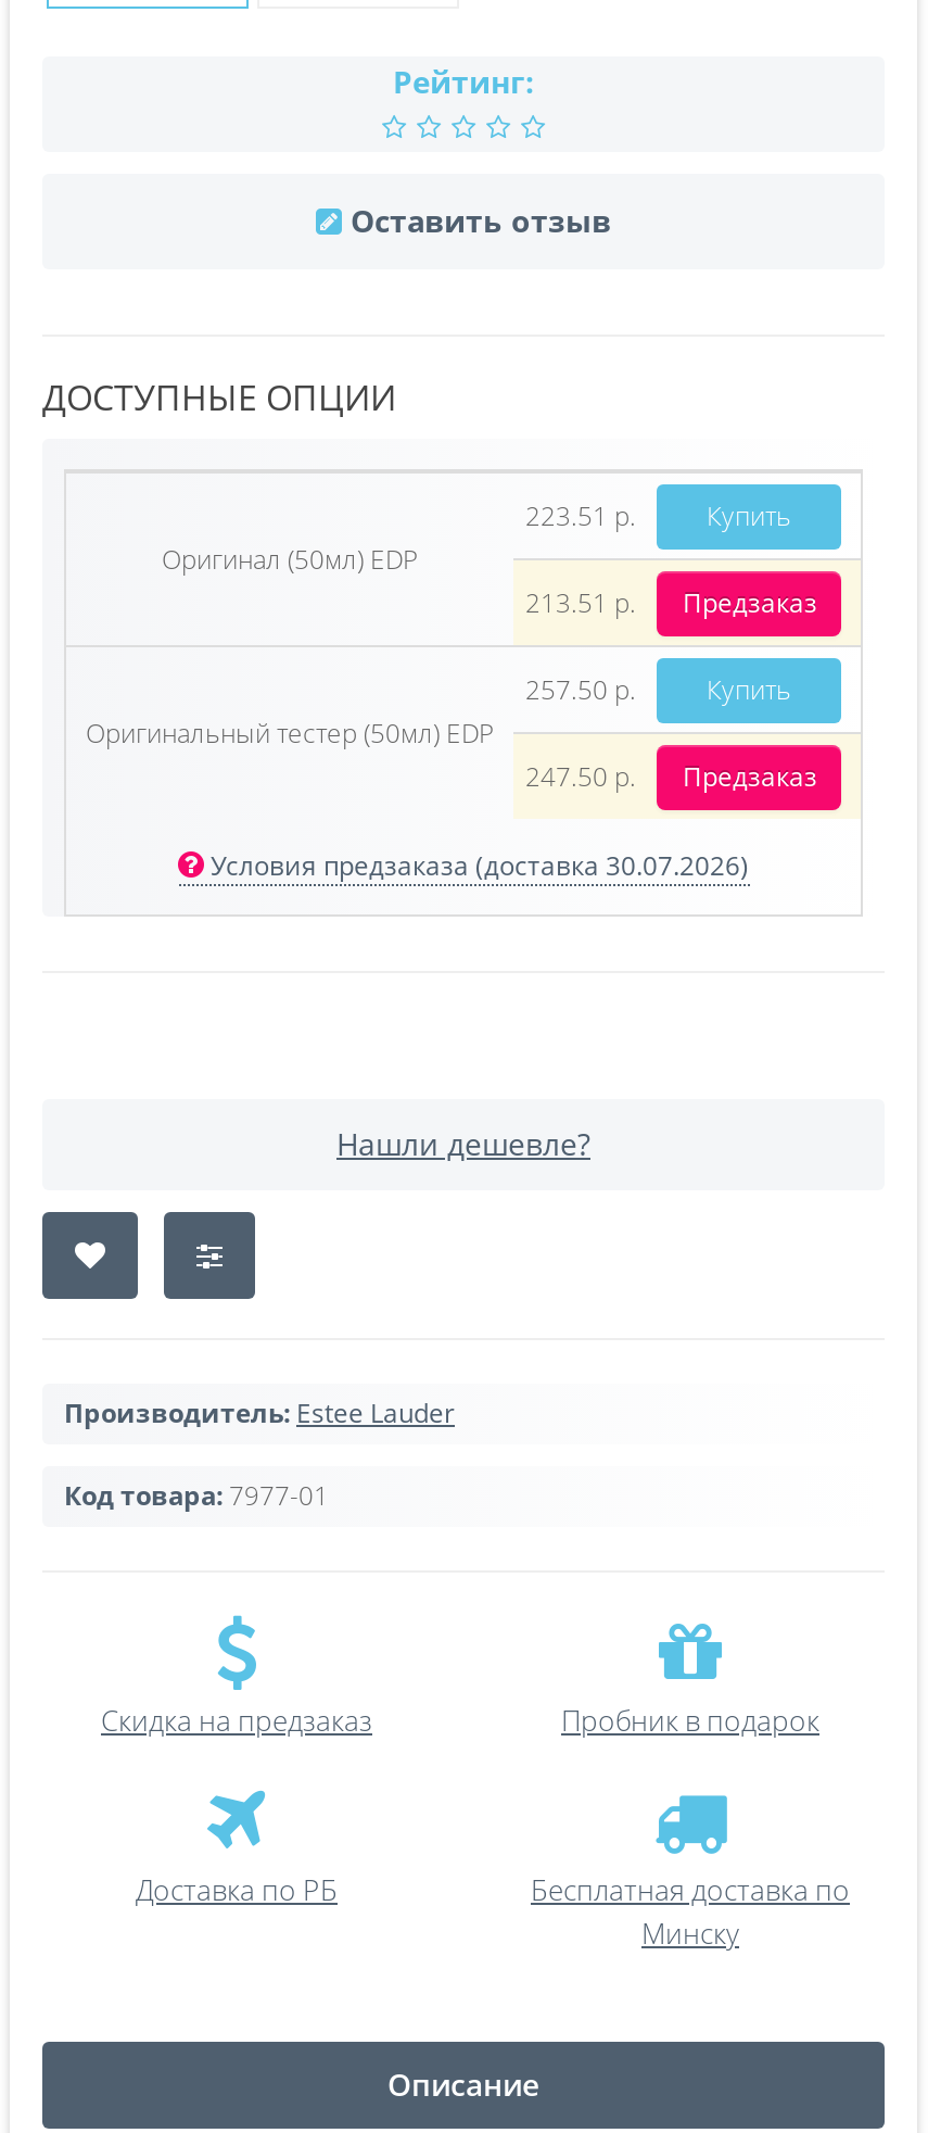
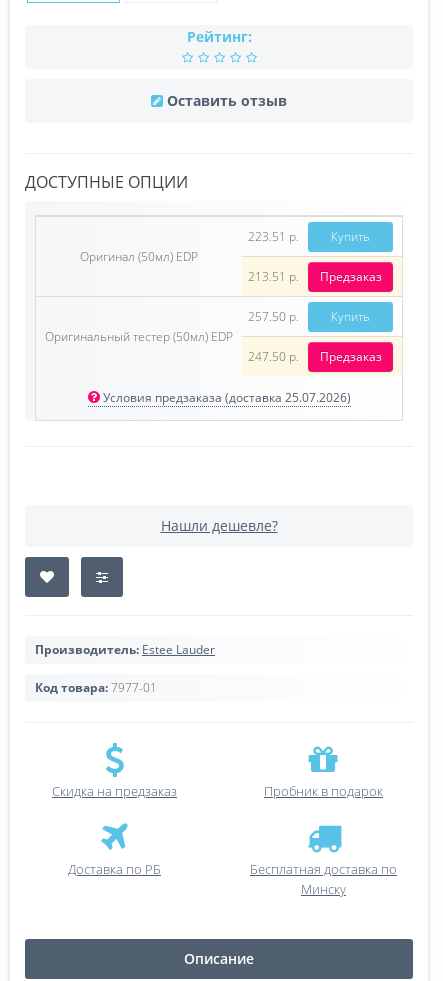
[204,847,749,884] Условия предзаказа (доставка 30.07.2026) -> [99,389,350,406] Условия предзаказа (доставка 25.07.2026)

